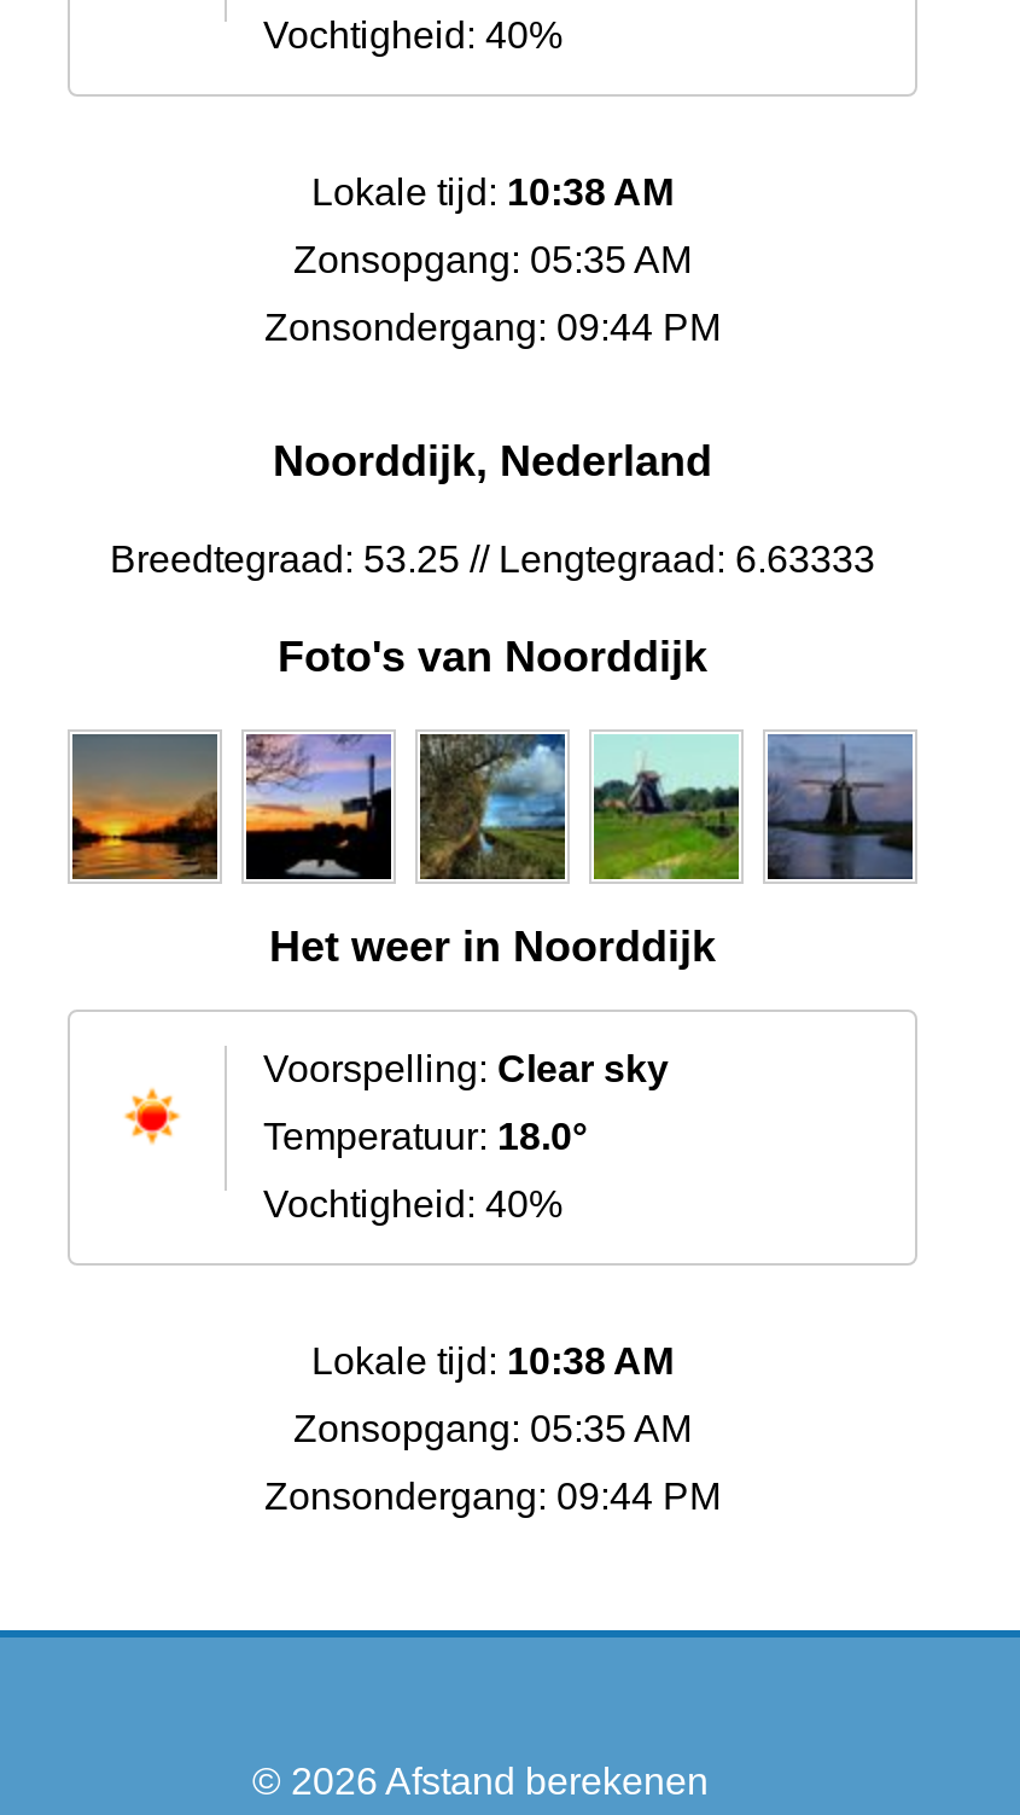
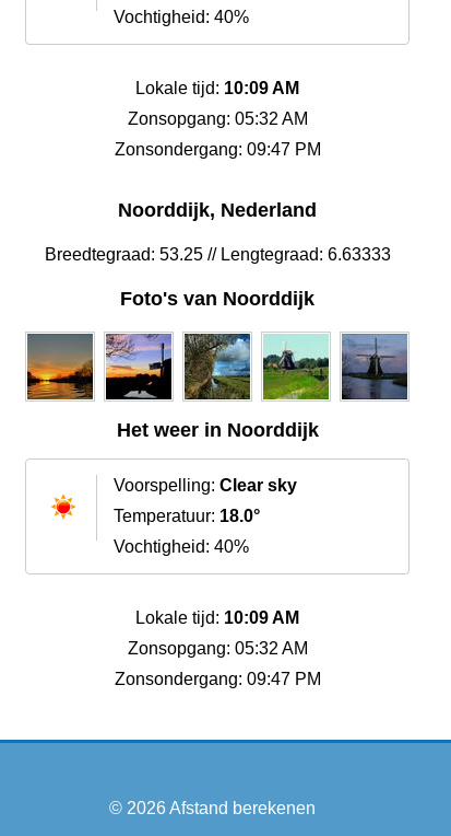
[311,172,674,213] Lokale tijd: 10:38 AM -> [135,79,299,98] Lokale tijd: 10:09 AM
[293,240,692,281] Zonsopgang: 05:35 AM -> [127,110,307,128] Zonsopgang: 05:32 AM
[264,307,721,349] Zonsondergang: 09:44 PM -> [114,140,321,159] Zonsondergang: 09:47 PM
[311,1340,674,1381] Lokale tijd: 10:38 AM -> [135,608,299,627] Lokale tijd: 10:09 AM
[293,1408,692,1449] Zonsopgang: 05:35 AM -> [127,639,307,658] Zonsopgang: 05:32 AM
[264,1476,721,1517] Zonsondergang: 09:44 PM -> [114,670,321,688] Zonsondergang: 09:47 PM

